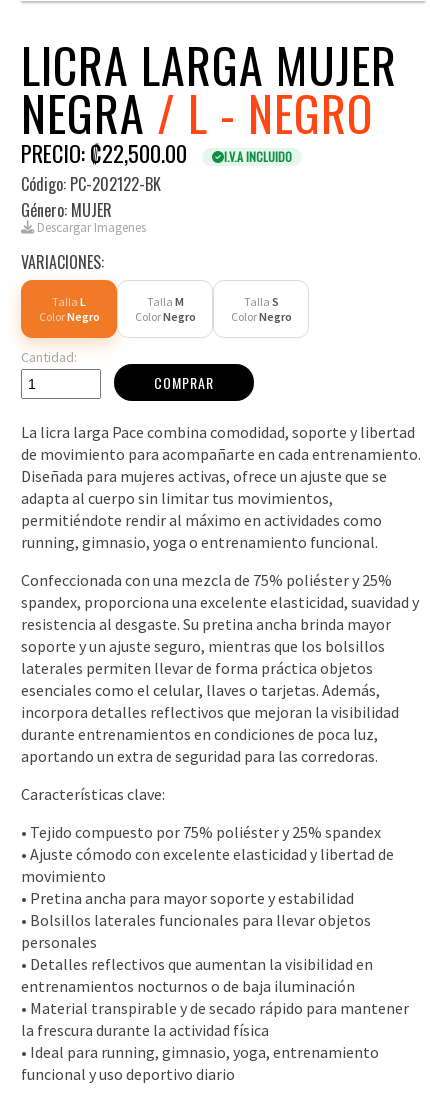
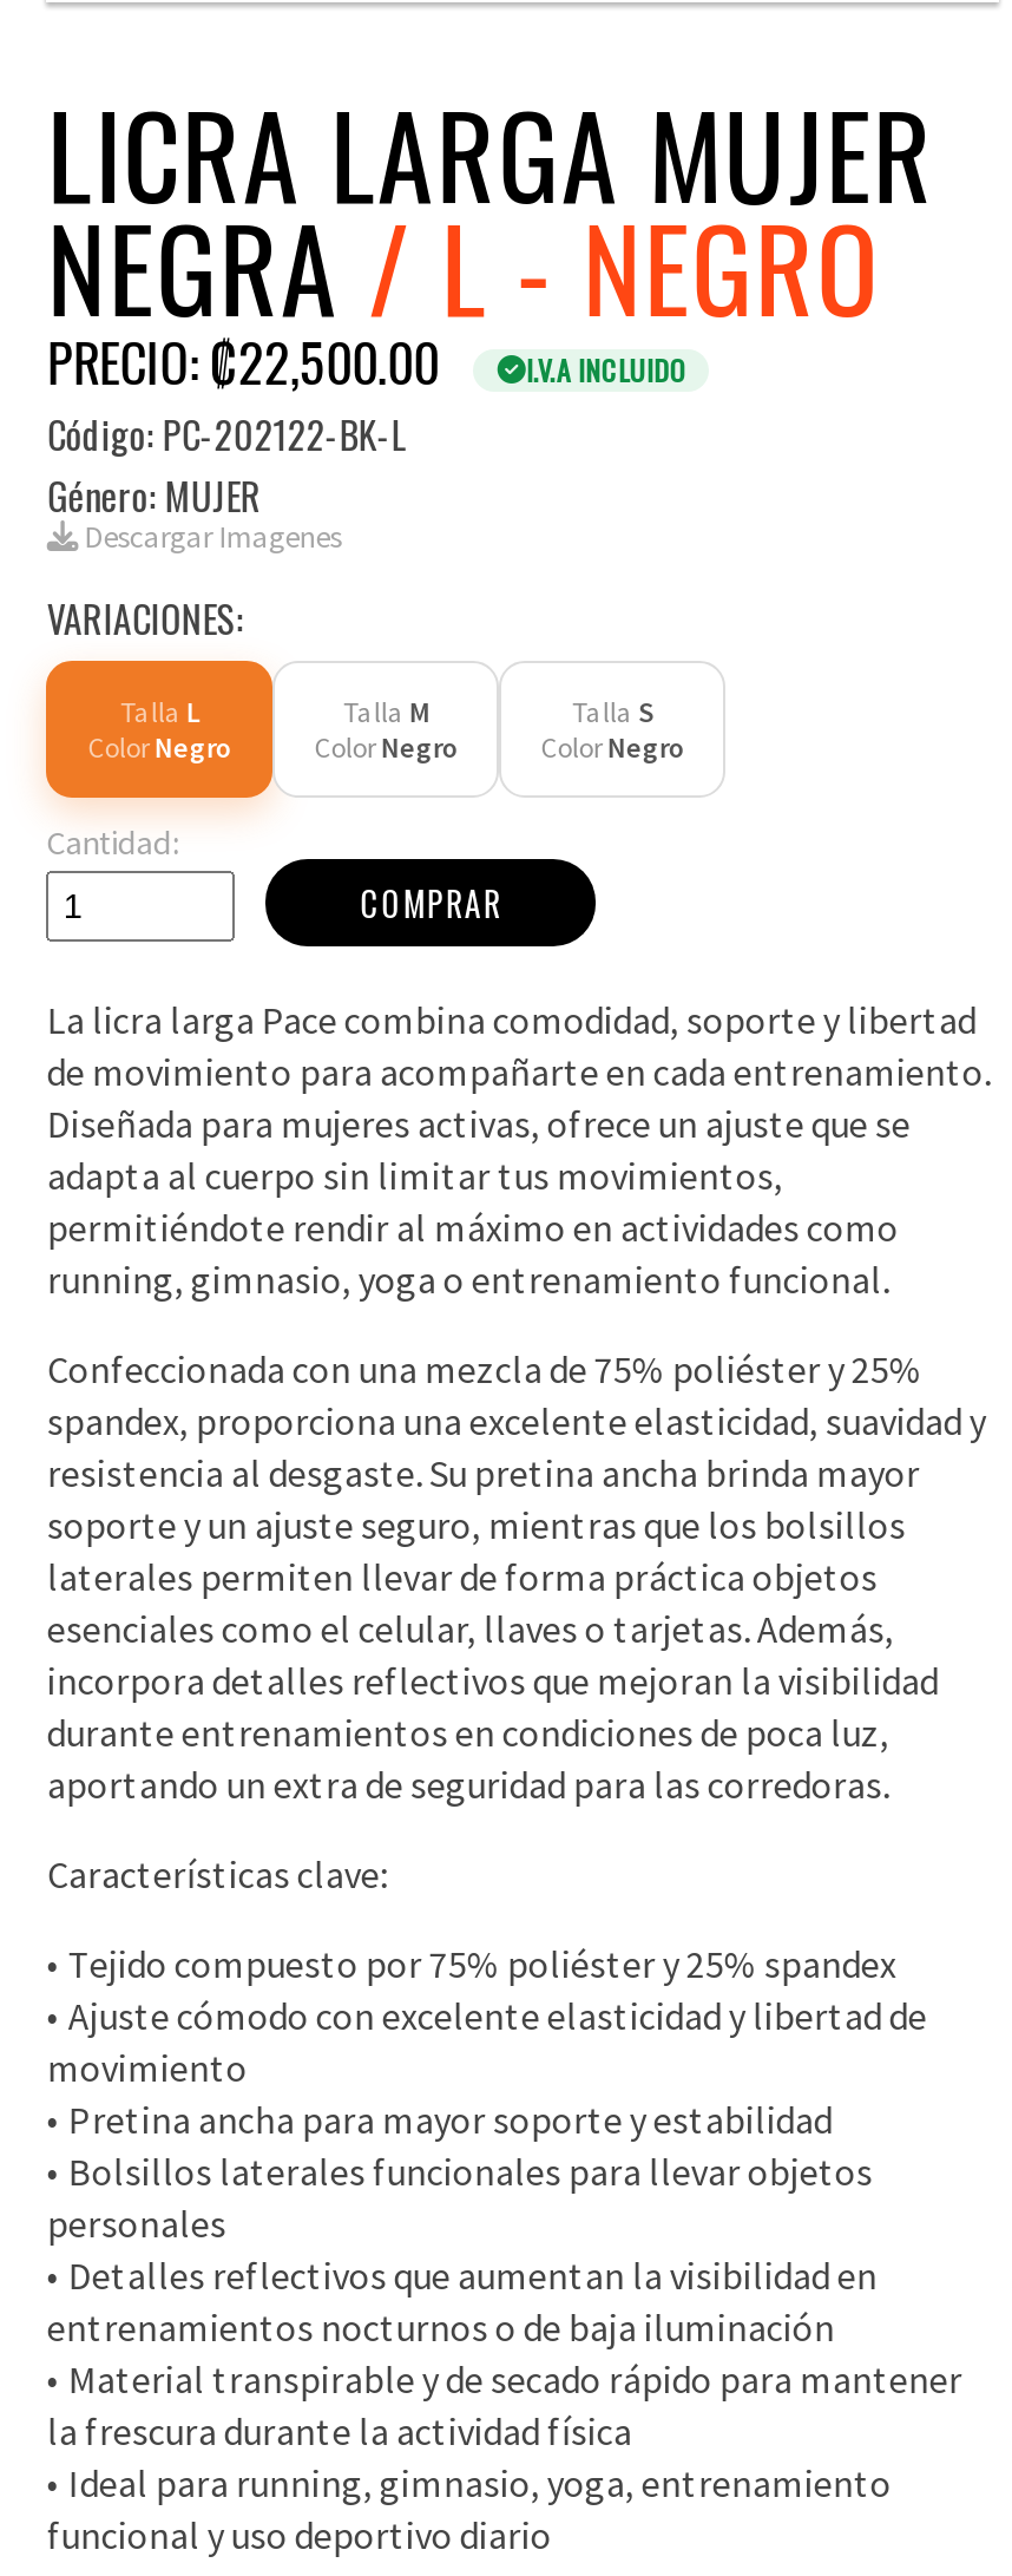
[21,172,161,196] Código: PC-202122-BK -> [47,405,406,462] Código: PC-202122-BK-L

